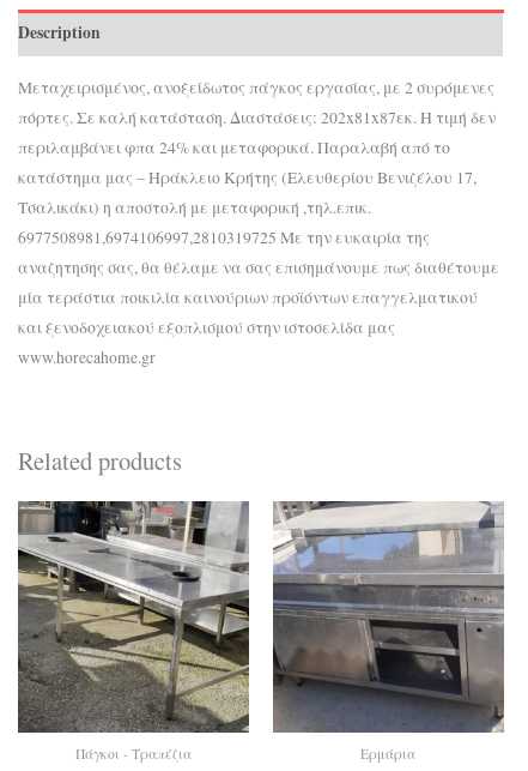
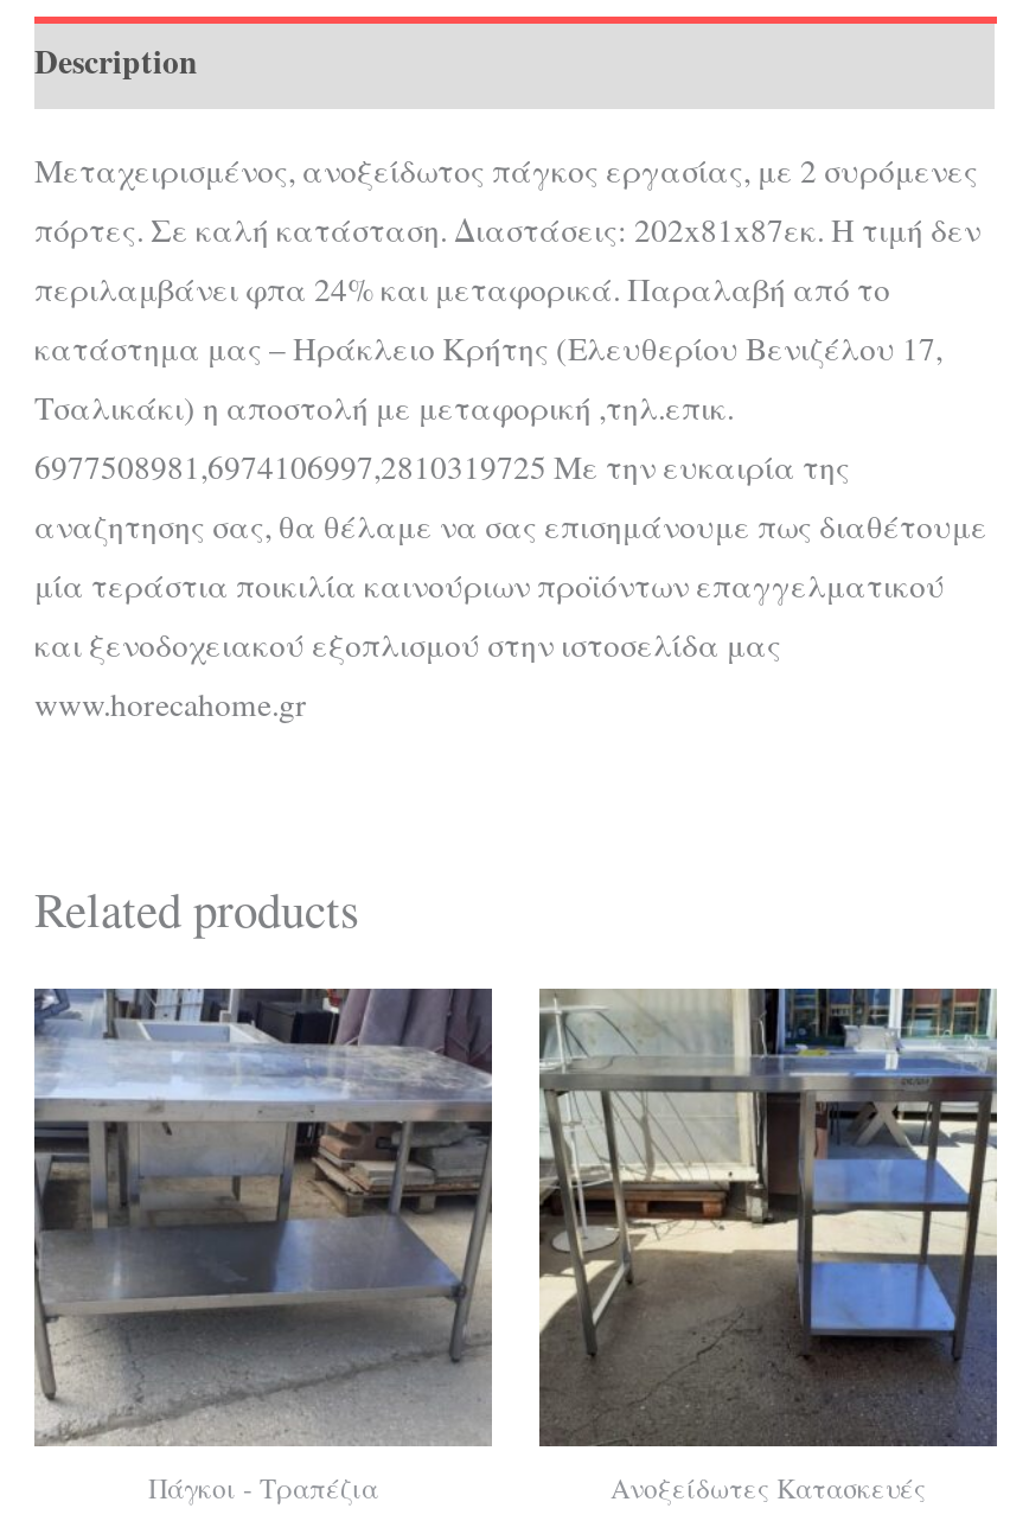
[17,500,249,733] [image] -> [32,986,492,1444] [image]
[272,500,505,763] [image] | Ερμάρια -> [537,986,999,1507] [image] | Ανοξείδωτες Κατασκευές

